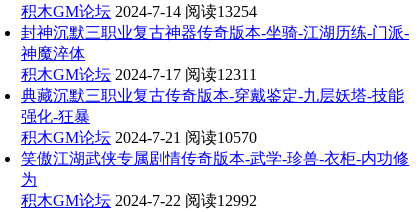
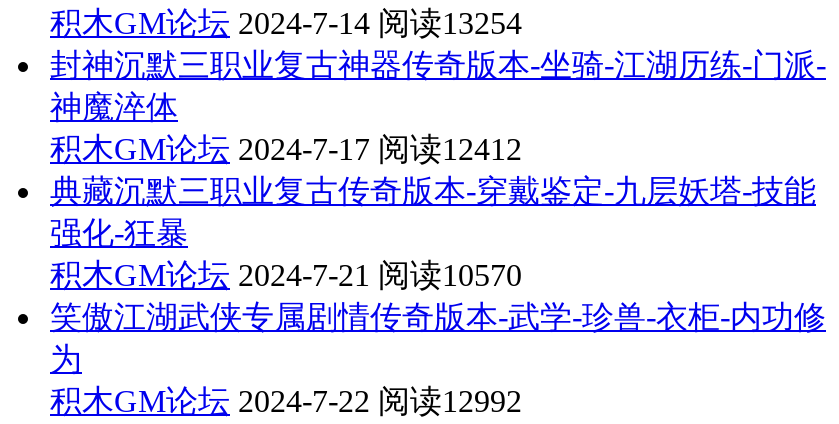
[21,66,257,83] 积木GM论坛 2024-7-17 阅读12311 -> [50,133,522,167] 积木GM论坛 2024-7-17 阅读12412

